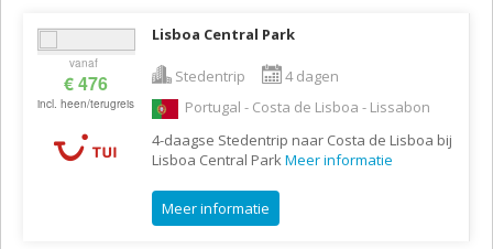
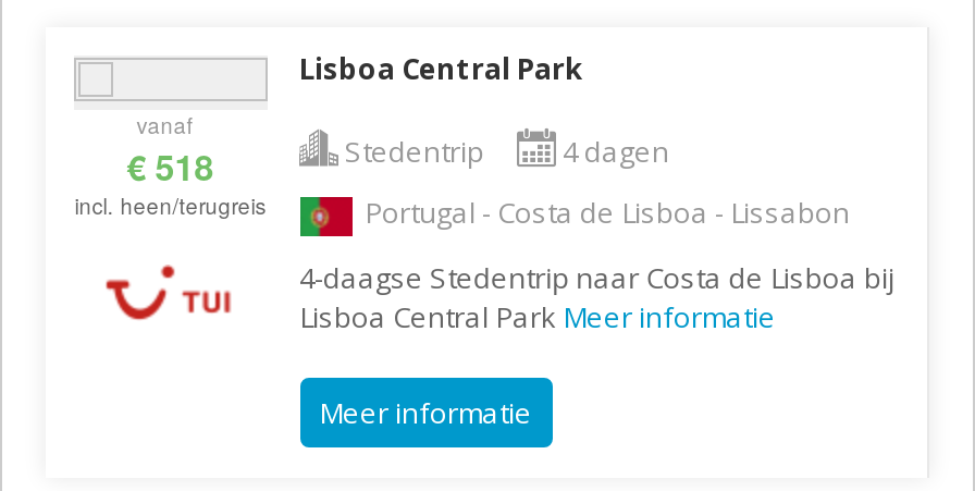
[64,71,108,96] € 476 -> [127,141,214,191] € 518

